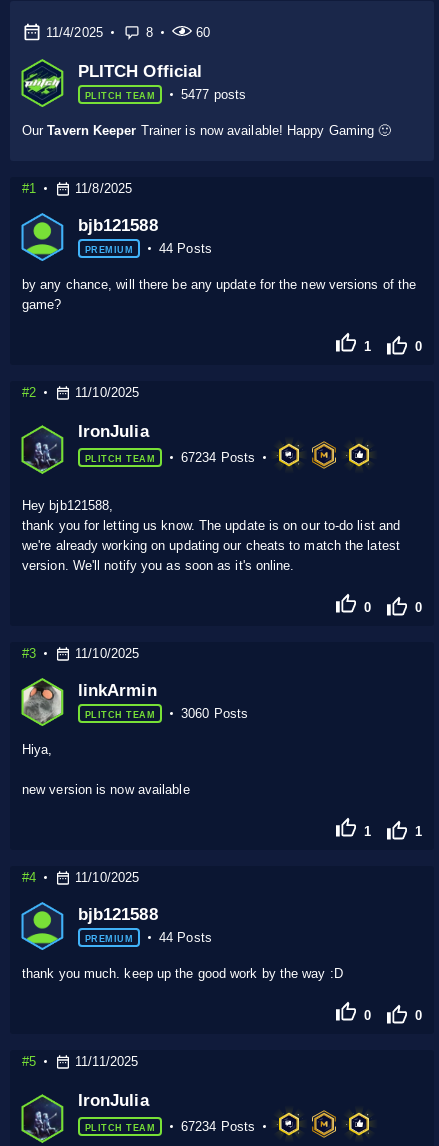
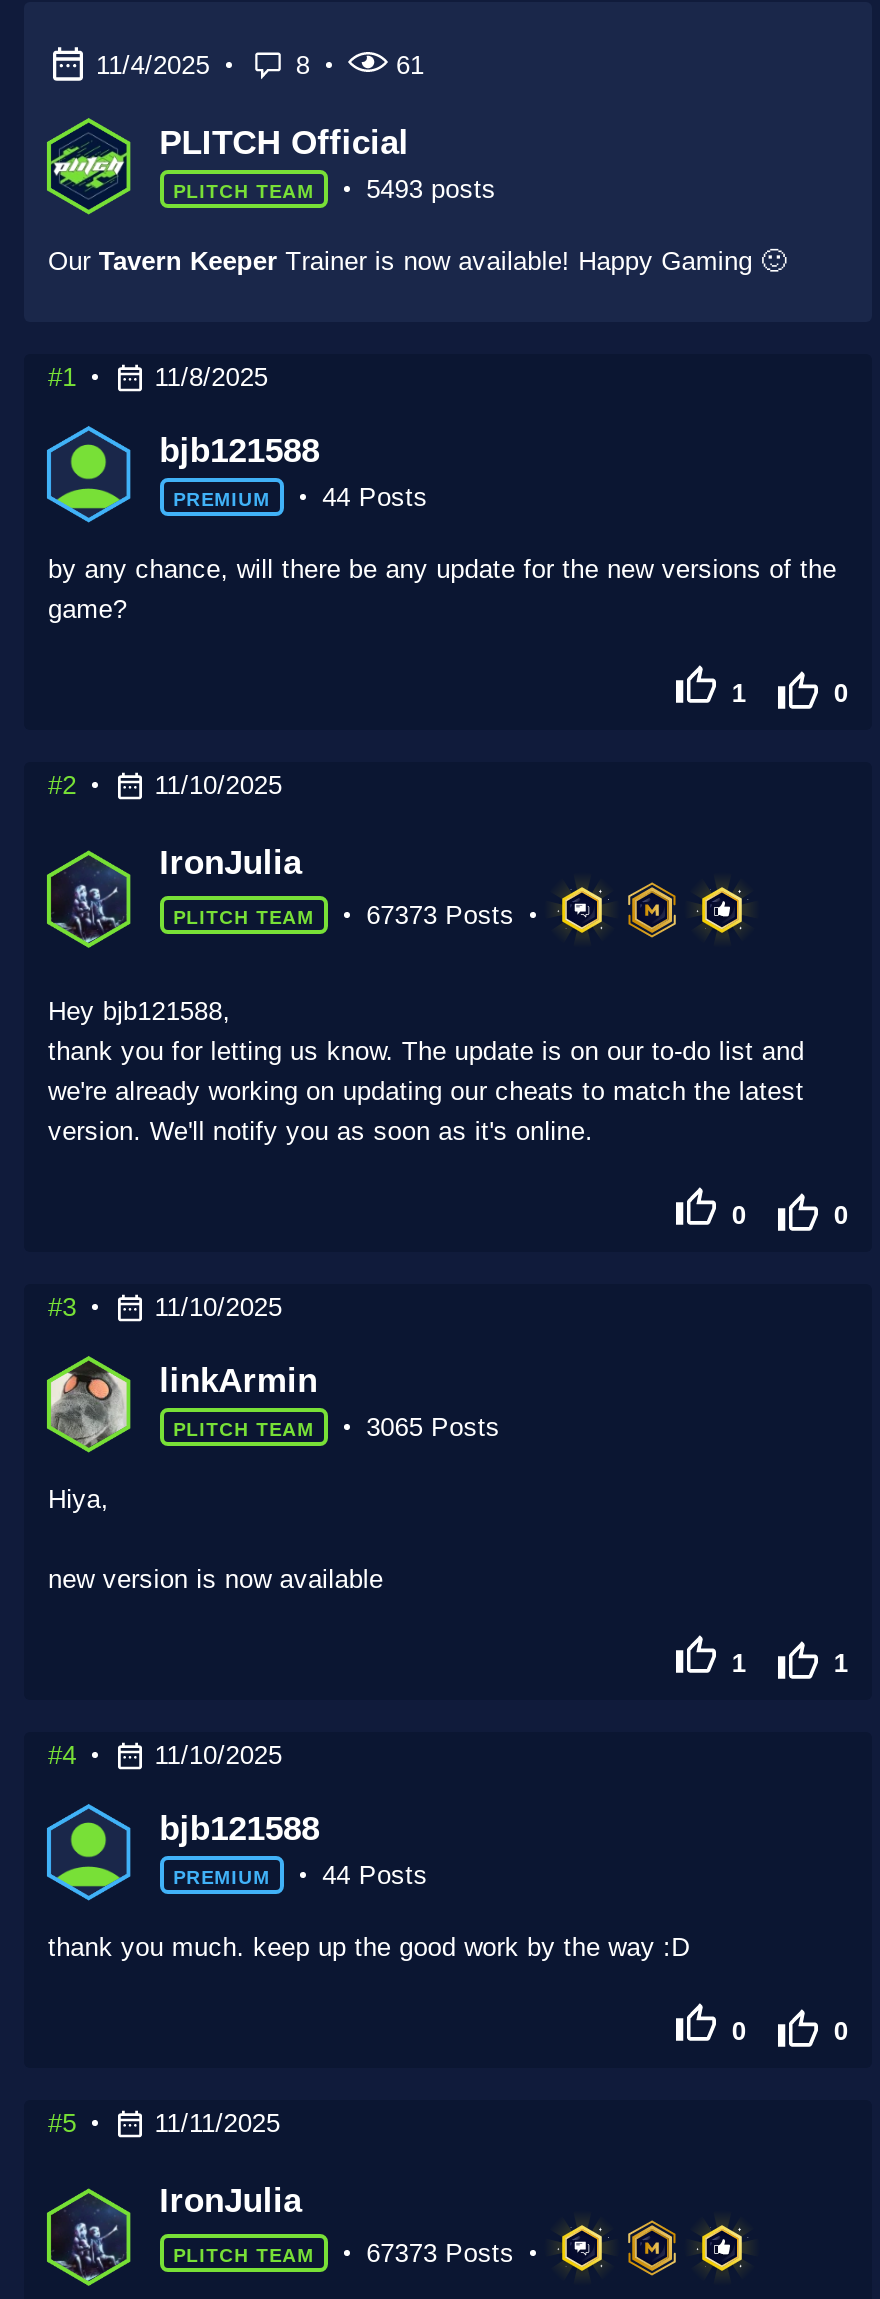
[196,25,210,40] 60 -> [396,50,424,80] 61
[181,86,246,101] 5477 posts -> [366,173,496,203] 5493 posts
[181,449,255,464] 67234 Posts -> [366,899,514,929] 67373 Posts
[181,705,248,720] 3060 Posts -> [366,1411,500,1441] 3065 Posts
[181,1118,255,1133] 67234 Posts -> [366,2237,514,2267] 67373 Posts

